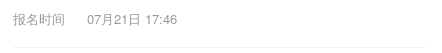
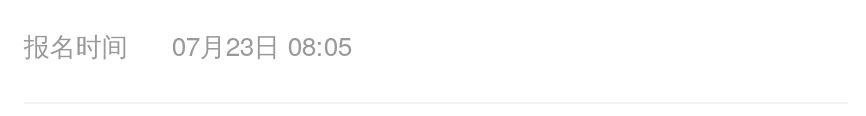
[13,9,177,28] 报名时间 07月21日 17:46 -> [24,26,352,64] 报名时间 07月23日 08:05

